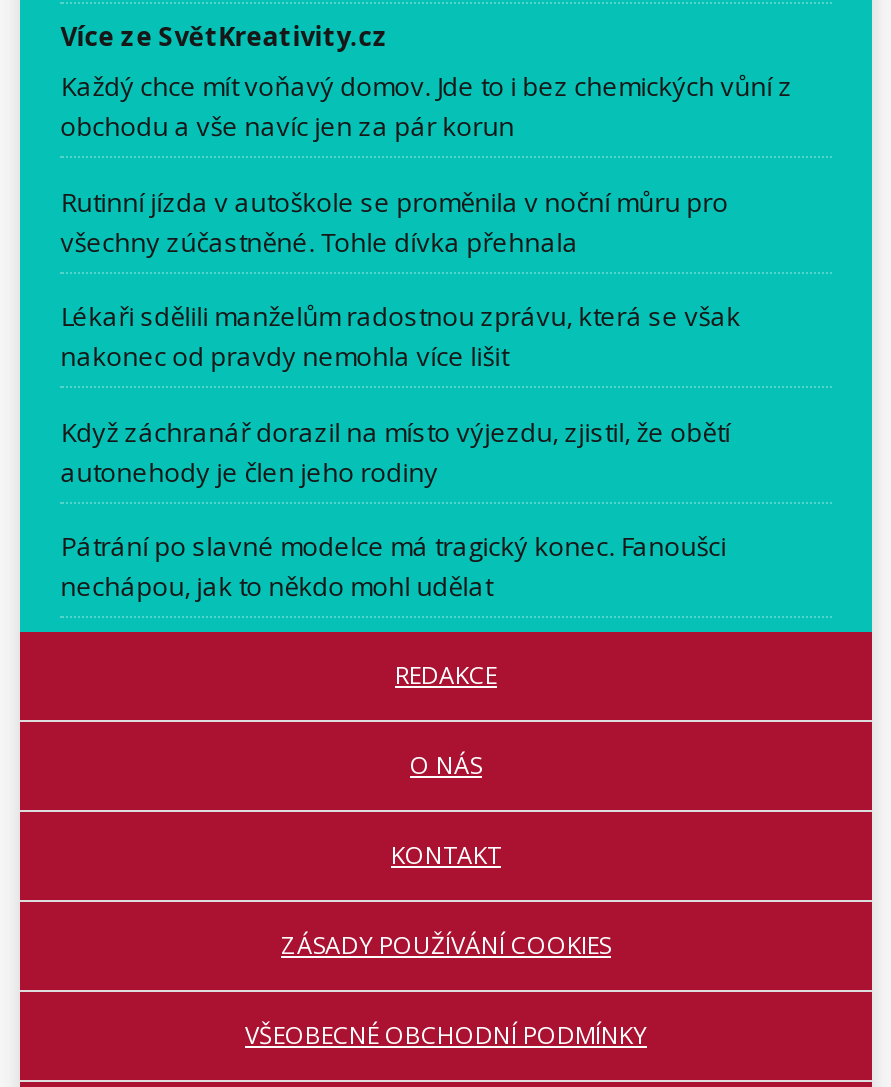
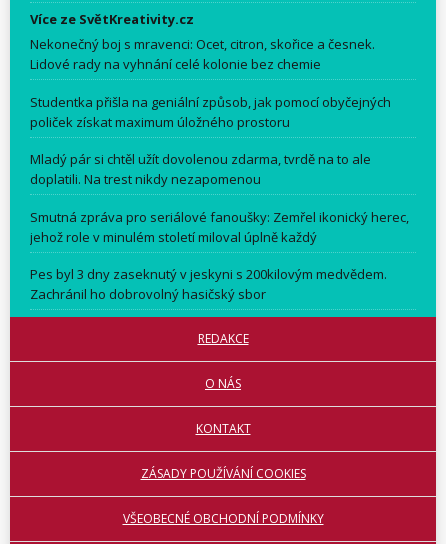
[60,68,792,144] Každý chce mít voňavý domov. Jde to i bez chemických vůní z | obchodu a vše navíc jen za pár korun -> [30,35,375,73] Nekonečný boj s mravenci: Ocet, citron, skořice a česnek. | Lidové rady na vyhnání celé kolonie bez chemie
[60,183,728,259] Rutinní jízda v autoškole se proměnila v noční můru pro | všechny zúčastněné. Tohle dívka přehnala -> [30,93,391,131] Studentka přišla na geniální způsob, jak pomocí obyčejných | poliček získat maximum úložného prostoru
[60,298,740,374] Lékaři sdělili manželům radostnou zprávu, která se však | nakonec od pravdy nemohla více lišit -> [30,150,371,188] Mladý pár si chtěl užít dovolenou zdarma, tvrdě na to ale | doplatili. Na trest nikdy nezapomenou
[60,413,730,489] Když záchranář dorazil na místo výjezdu, zjistil, že obětí | autonehody je člen jeho rodiny -> [30,208,409,246] Smutná zpráva pro seriálové fanoušky: Zemřel ikonický herec, | jehož role v minulém století miloval úplně každý
[60,528,726,604] Pátrání po slavné modelce má tragický konec. Fanoušci | nechápou, jak to někdo mohl udělat -> [30,265,387,303] Pes byl 3 dny zaseknutý v jeskyni s 200kilovým medvědem. | Zachránil ho dobrovolný hasičský sbor

